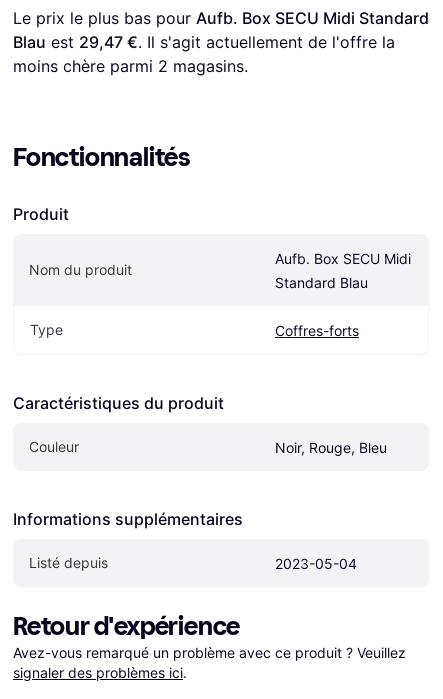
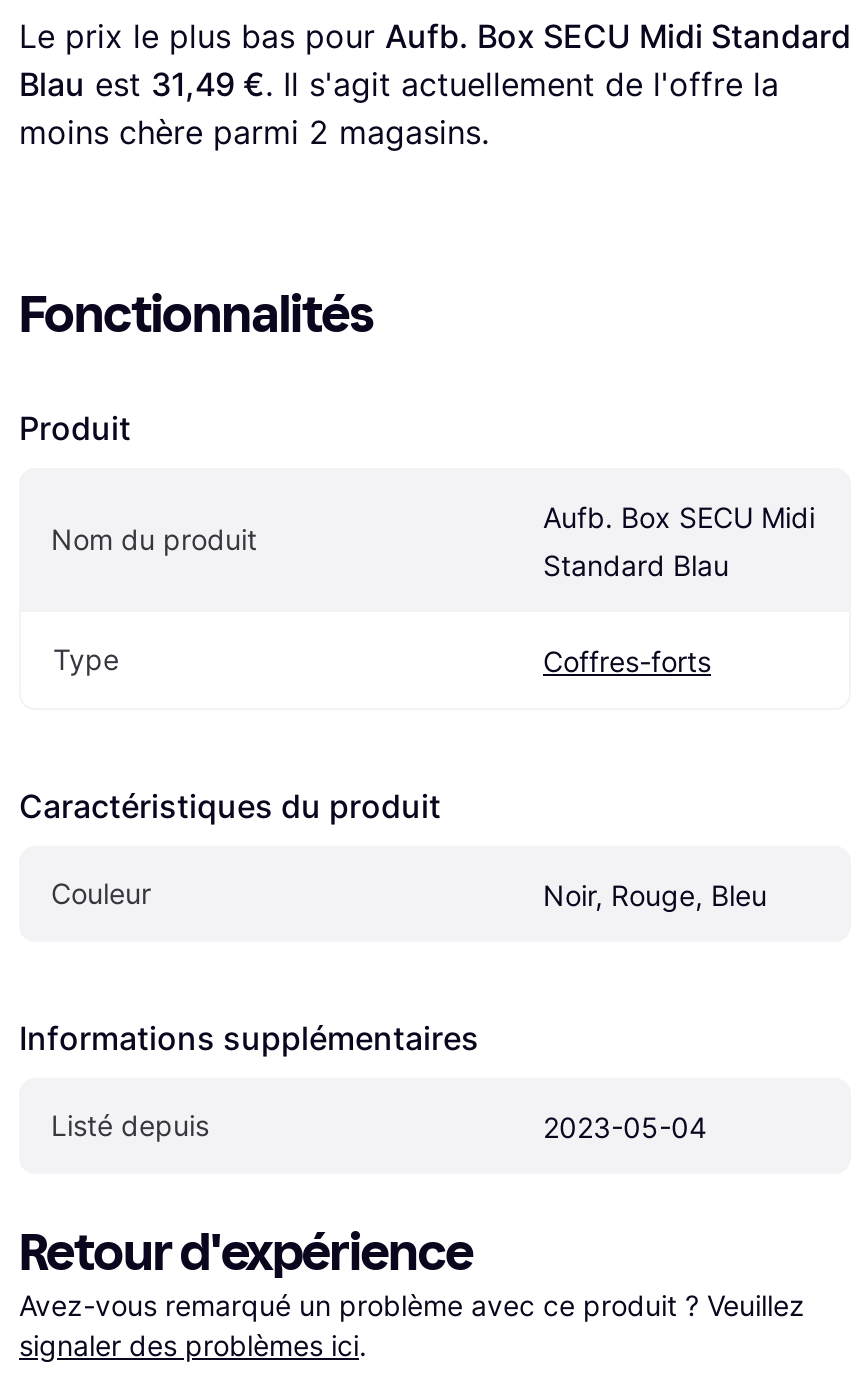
[13,32,395,52] Blau est 29,47 €. Il s'agit actuellement de l'offre la -> [19,64,779,104] Blau est 31,49 €. Il s'agit actuellement de l'offre la

